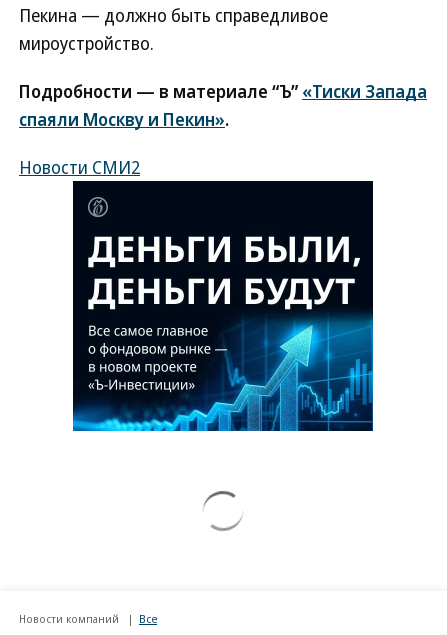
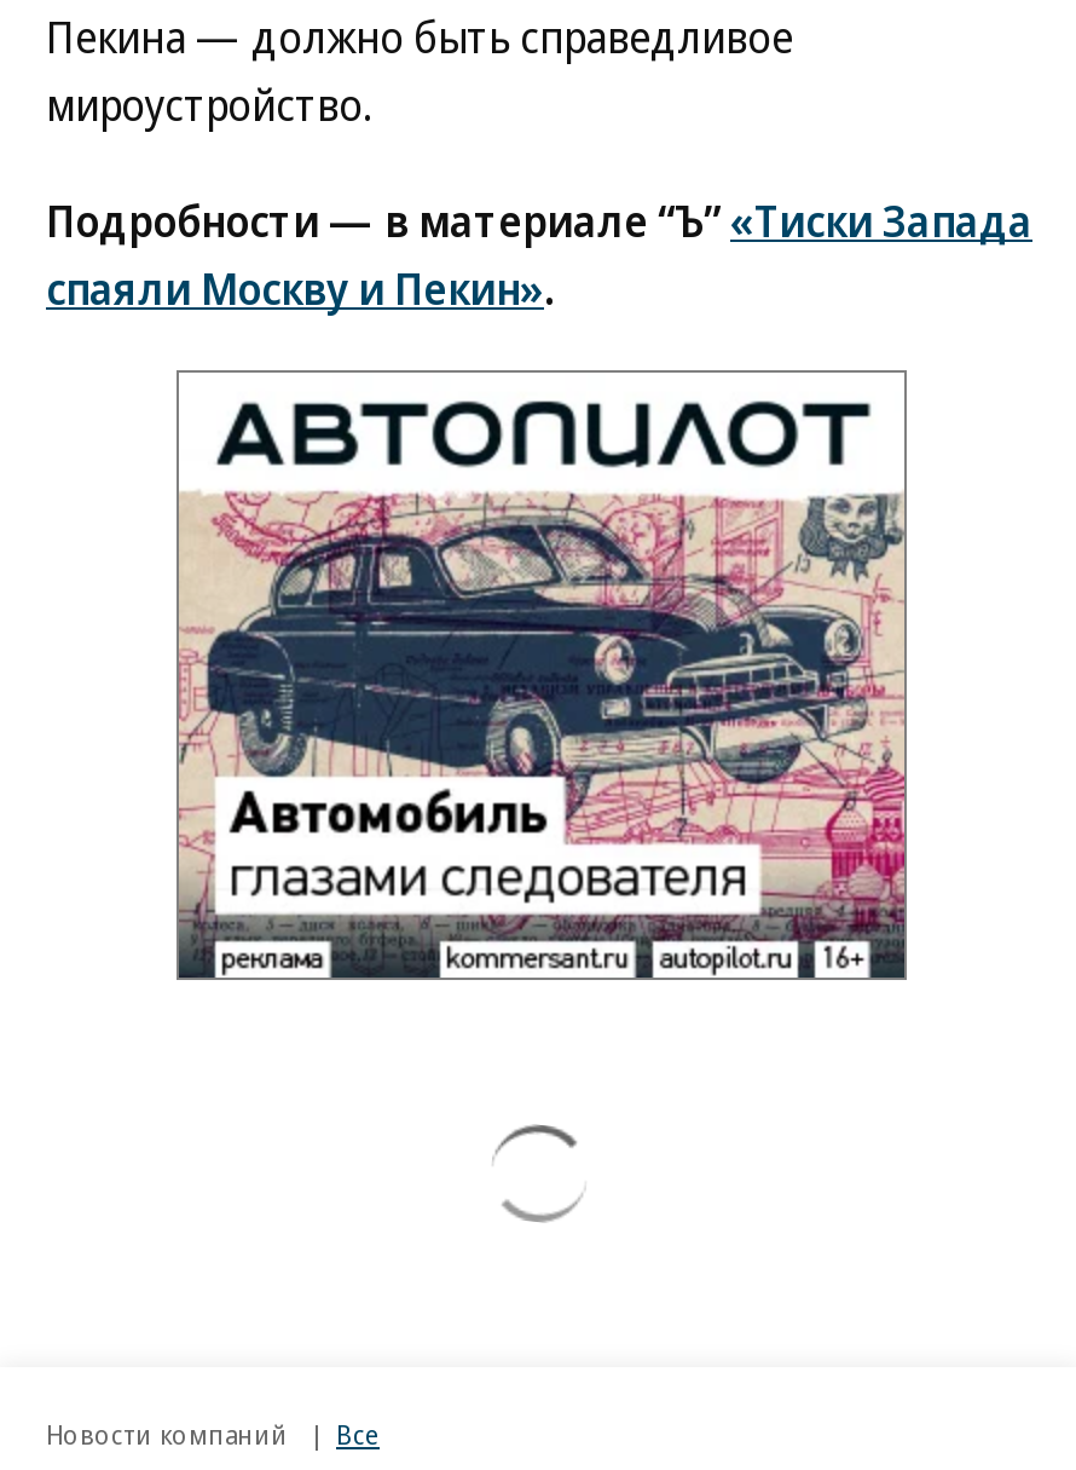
[19,155,140,179] Новости СМИ2 -> none
[72,181,375,432] [image] -> [174,399,909,982] [image]

